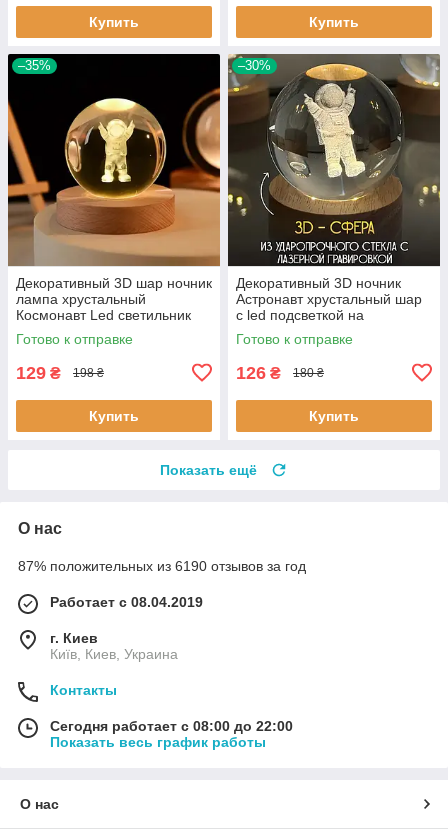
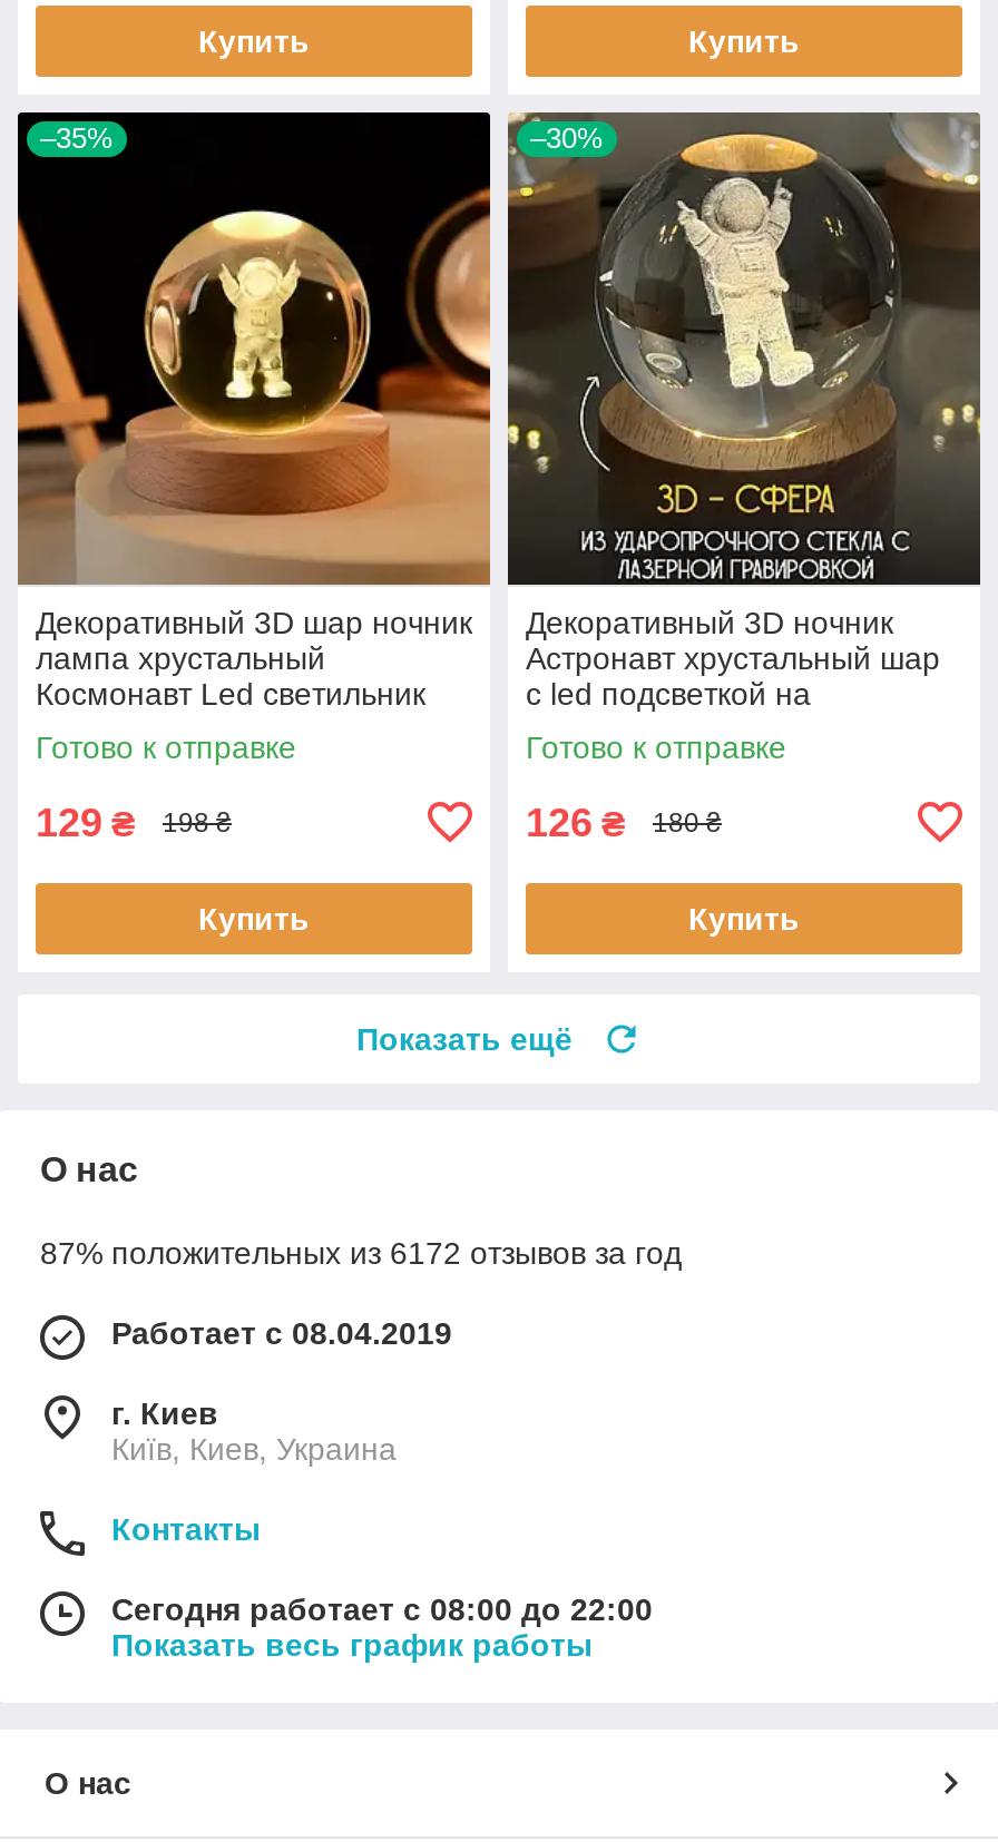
[18,558,306,574] 87% положительных из 6190 отзывов за год -> [40,1235,682,1270] 87% положительных из 6172 отзывов за год

